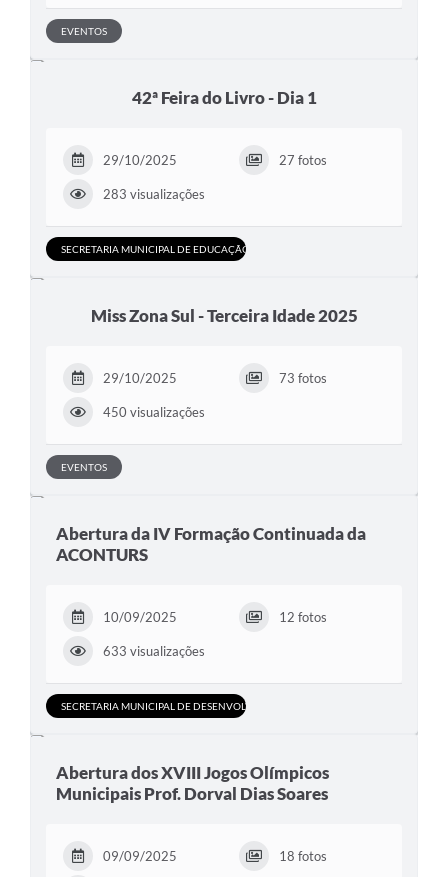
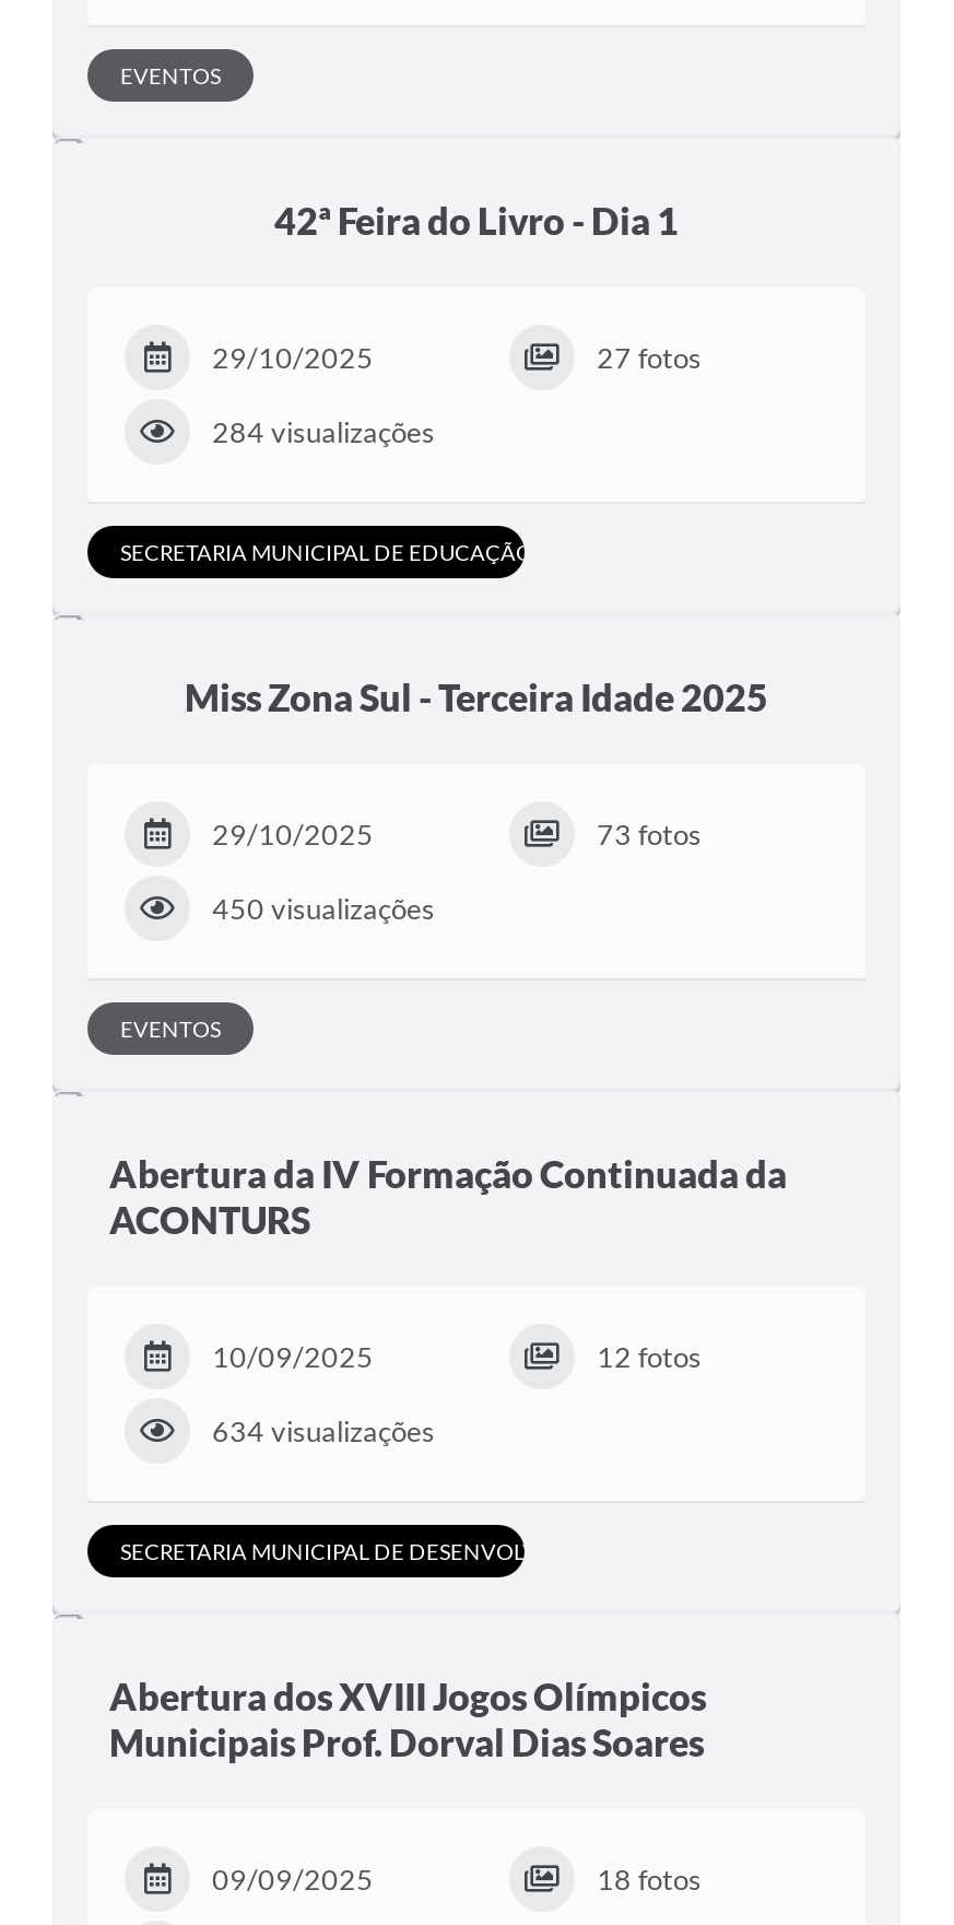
[103,186,205,202] 283 visualizações -> [212,415,435,450] 284 visualizações
[103,643,205,659] 633 visualizações -> [212,1414,435,1449] 634 visualizações

